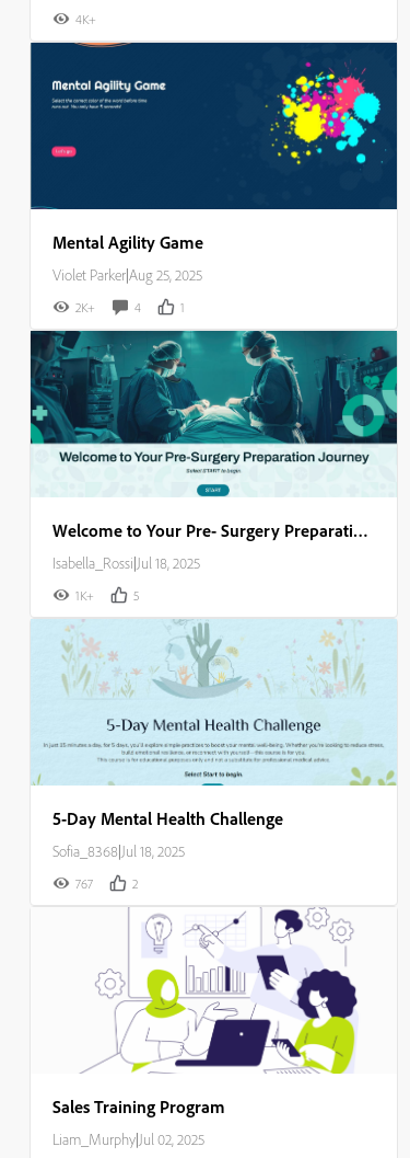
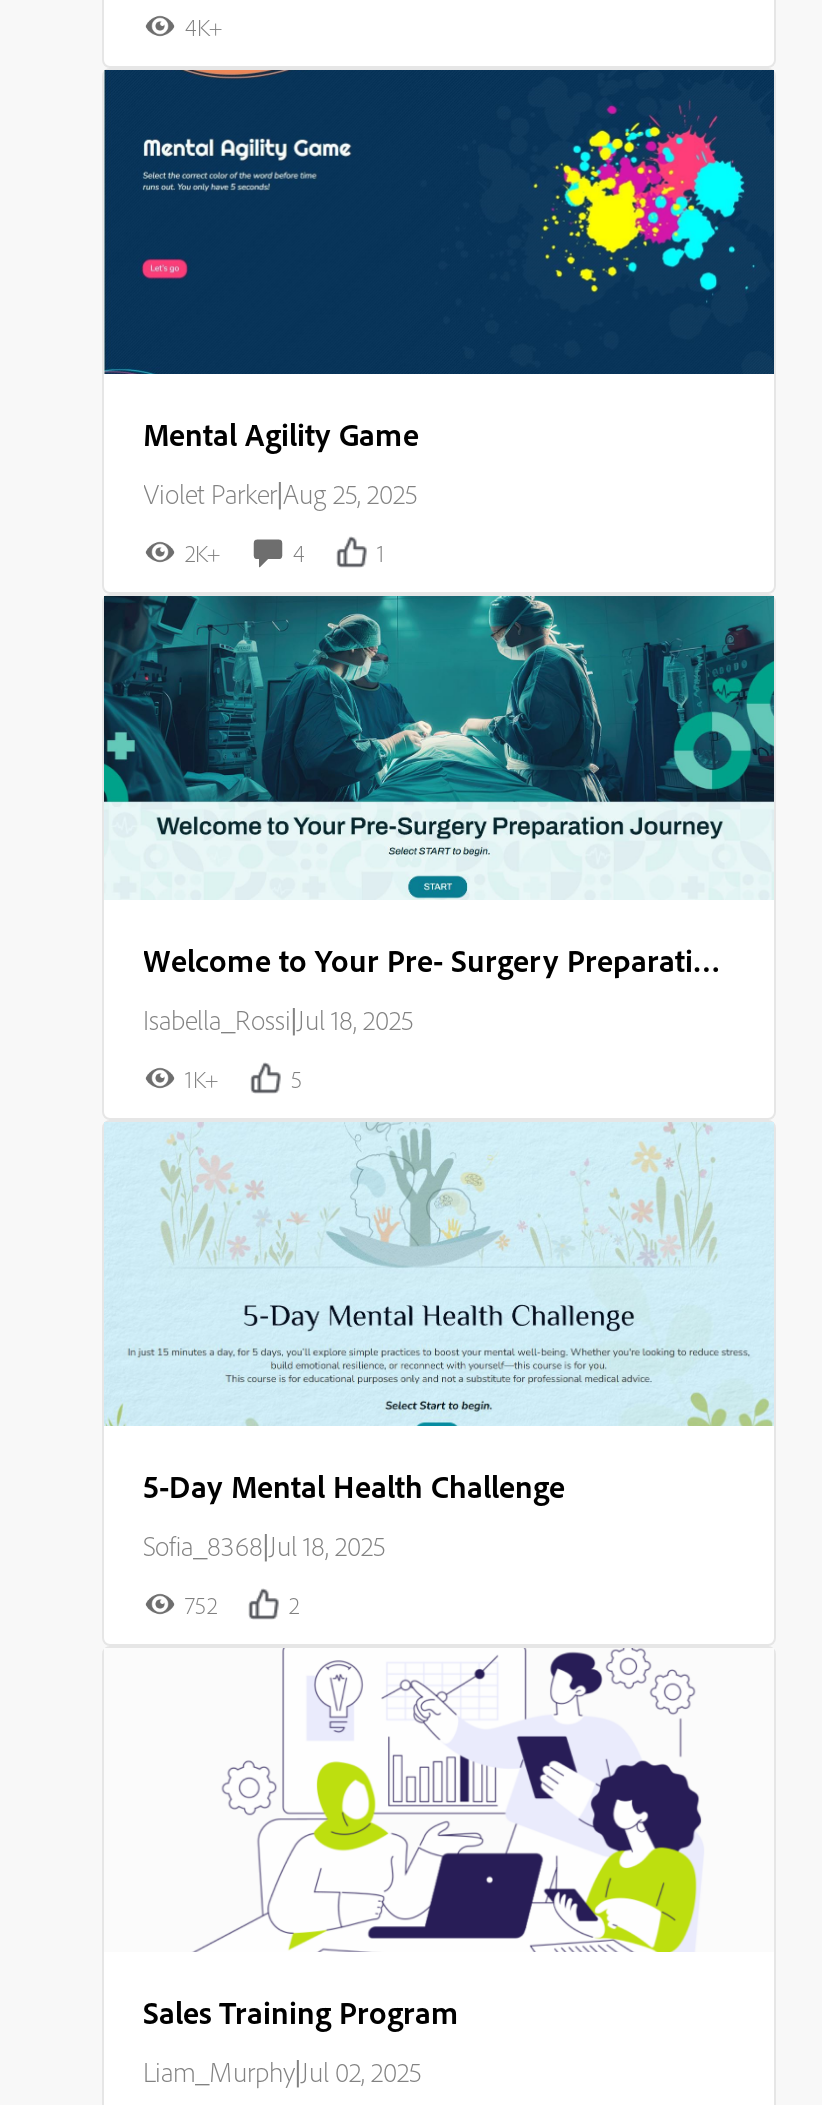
[75,875,92,892] 767 -> [185,1590,217,1620] 752

